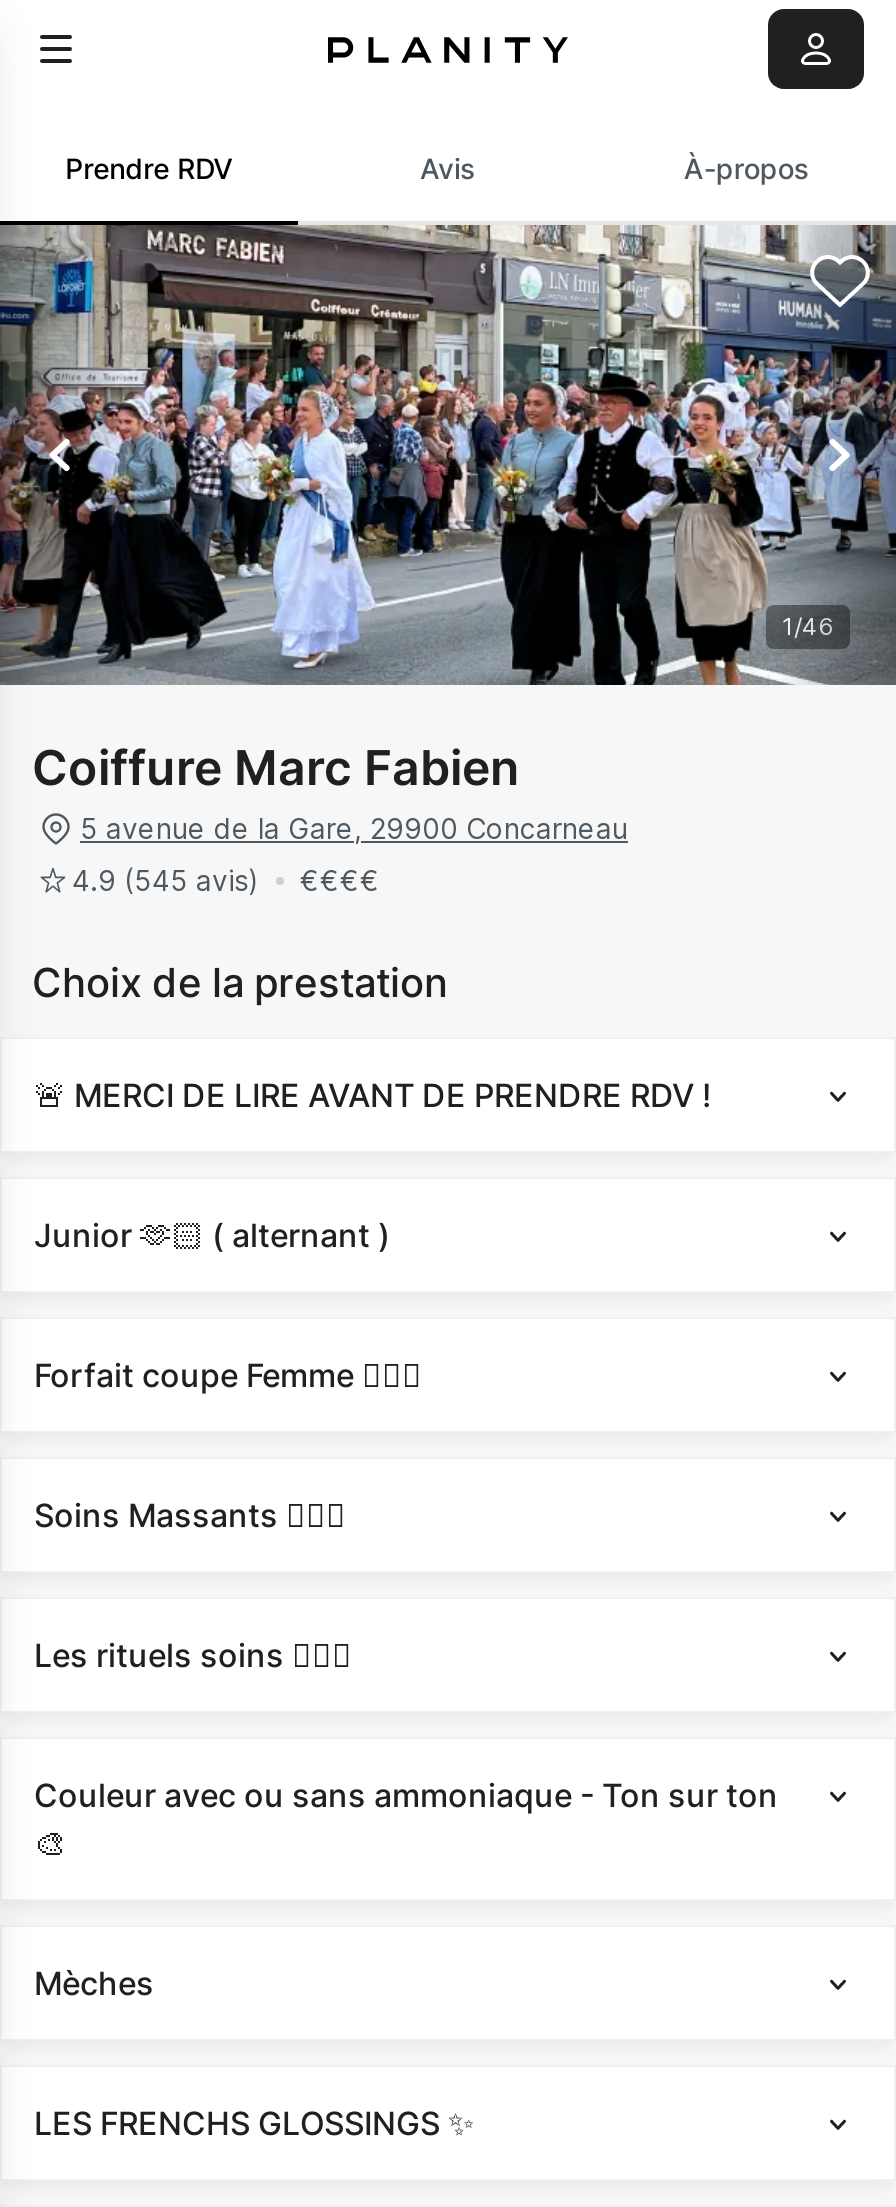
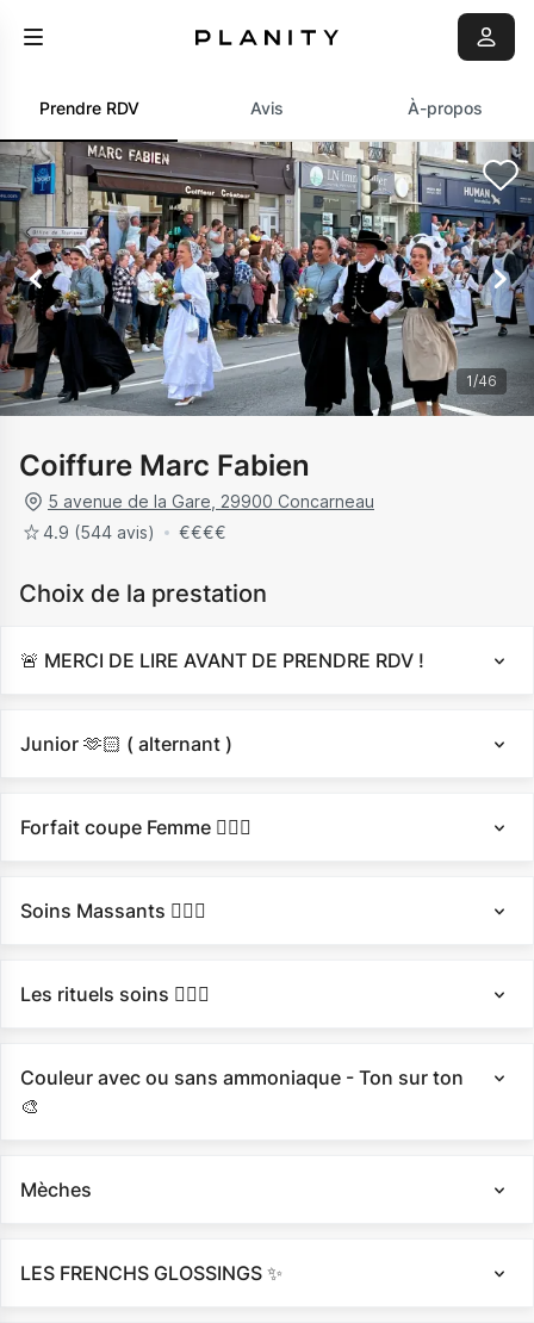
[72,863,260,897] 4.9 (545 avis) -> [43,522,155,542] 4.9 (544 avis)

